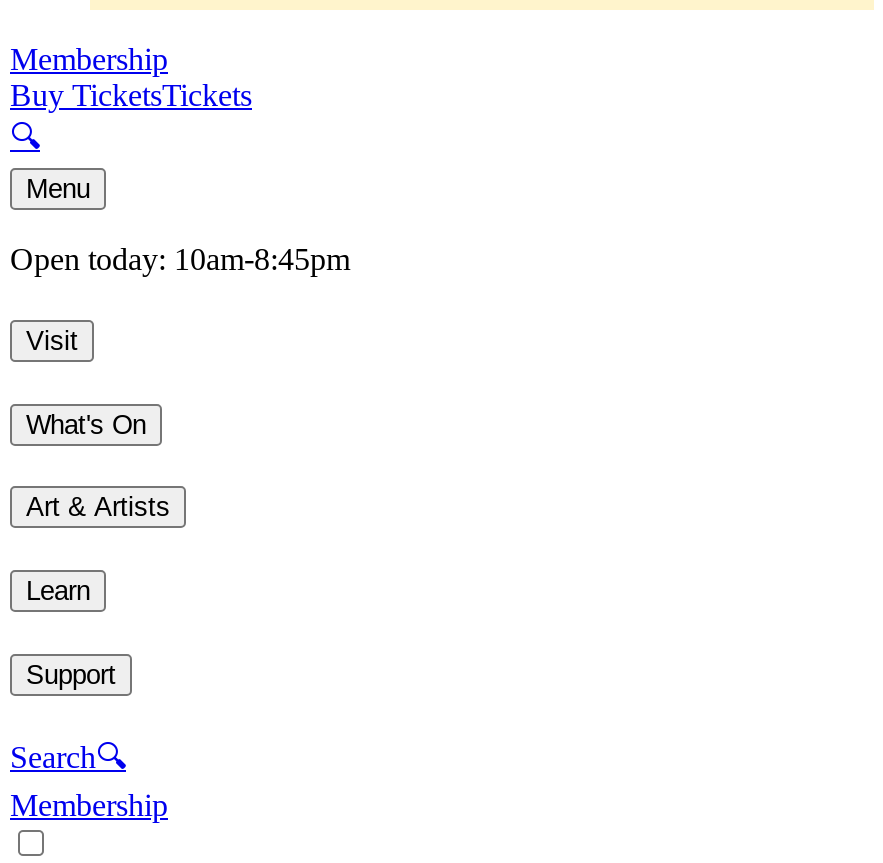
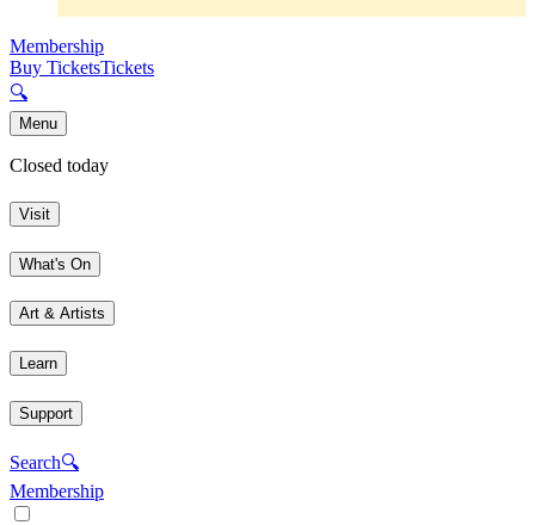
[10,243,350,277] Open today: 10am-8:45pm -> [10,155,109,176] Closed today

